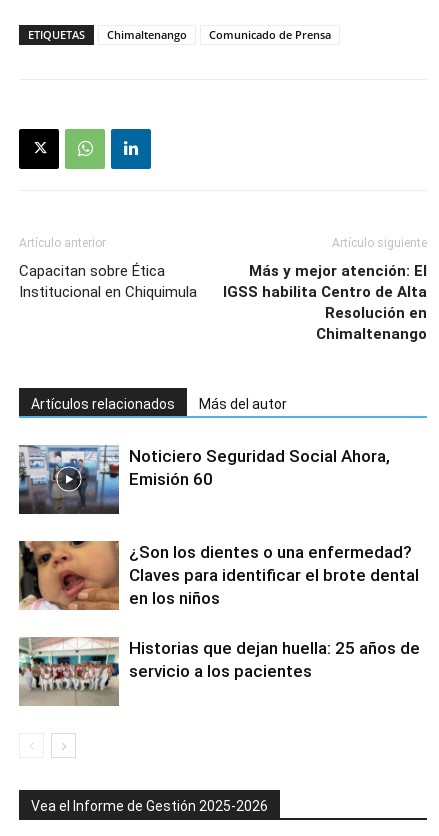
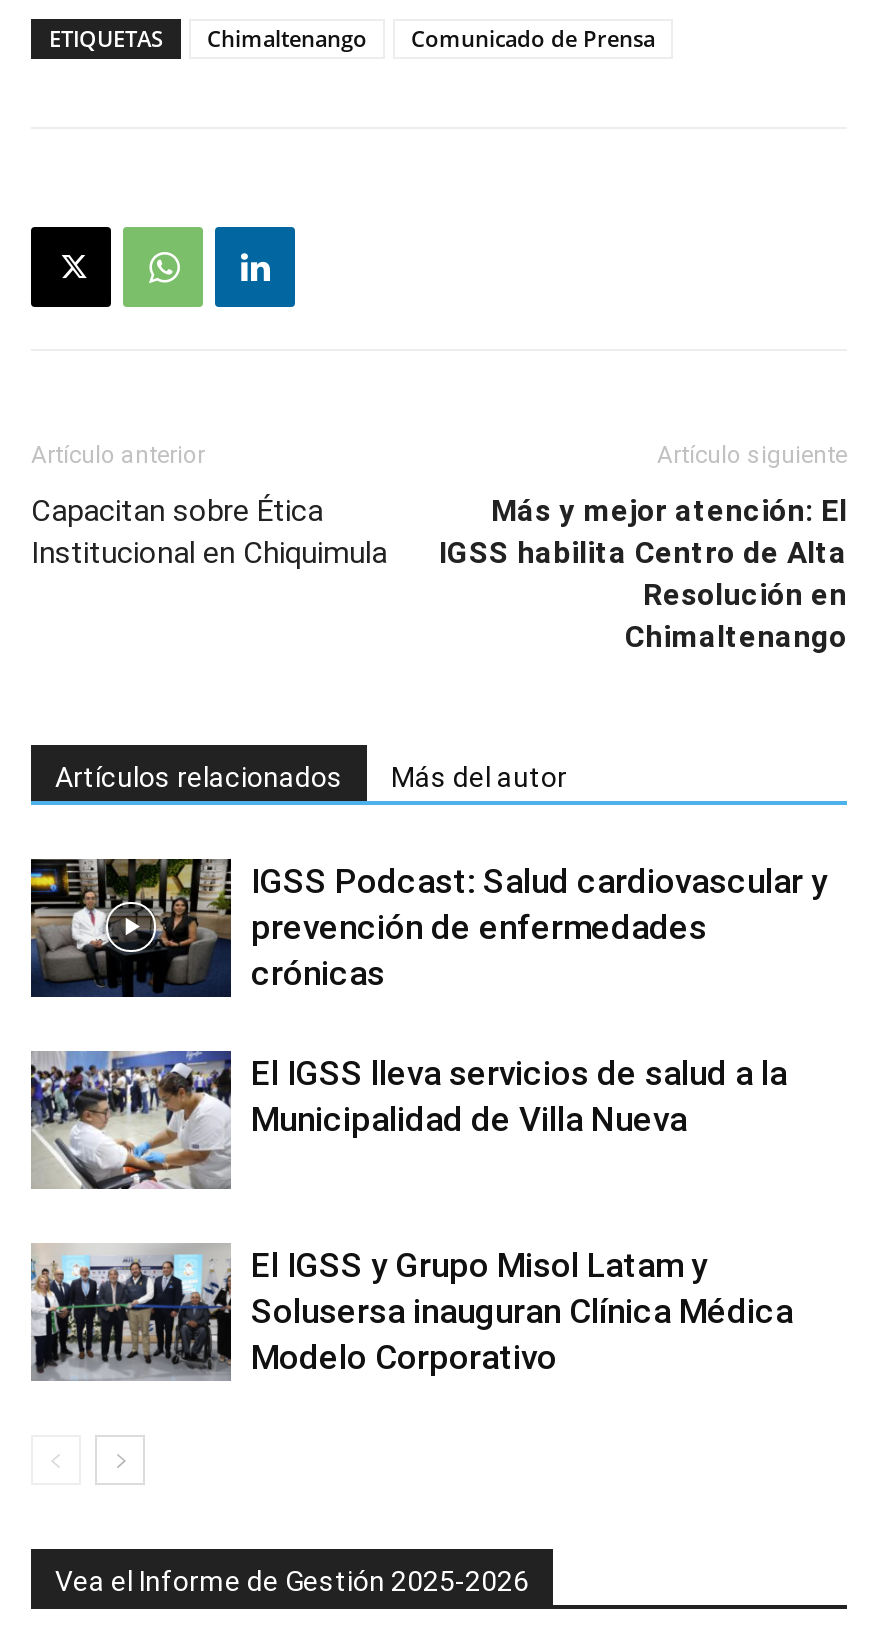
[18,444,390,514] [image] | Noticiero Seguridad Social Ahora, | Emisión 60 -> [29,857,827,997] [image] | IGSS Podcast: Salud cardiovascular y | prevención de enfermedades | crónicas
[18,540,419,610] [image] | ¿Son los dientes o una enfermedad? | Claves para identificar el brote dental | en los niños -> [29,1049,787,1191] [image] | El IGSS lleva servicios de salud a la | Municipalidad de Villa Nueva
[19,637,420,706] [image] | Historias que dejan huella: 25 años de | servicio a los pacientes -> [31,1245,793,1381] [image] | El IGSS y Grupo Misol Latam y | Solusersa inauguran Clínica Médica | Modelo Corporativo

